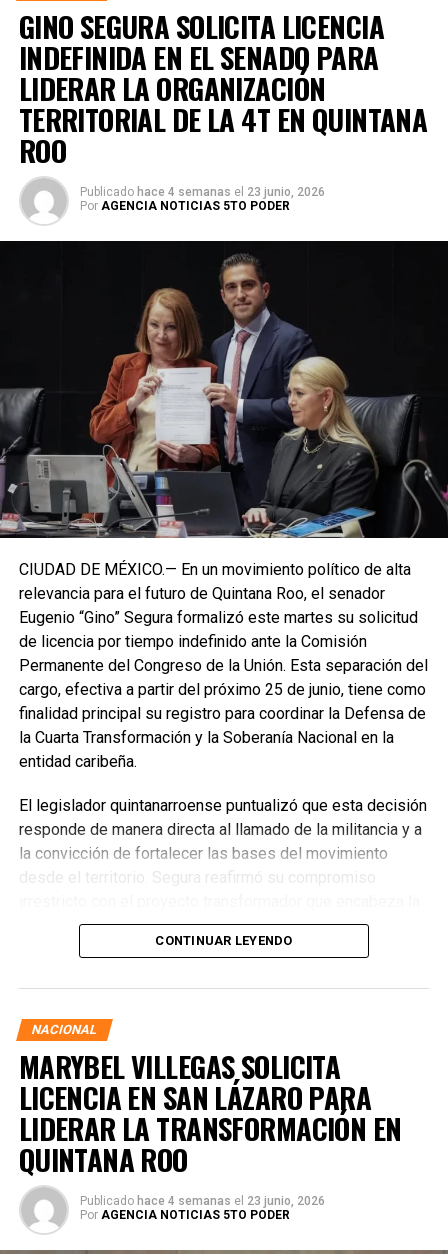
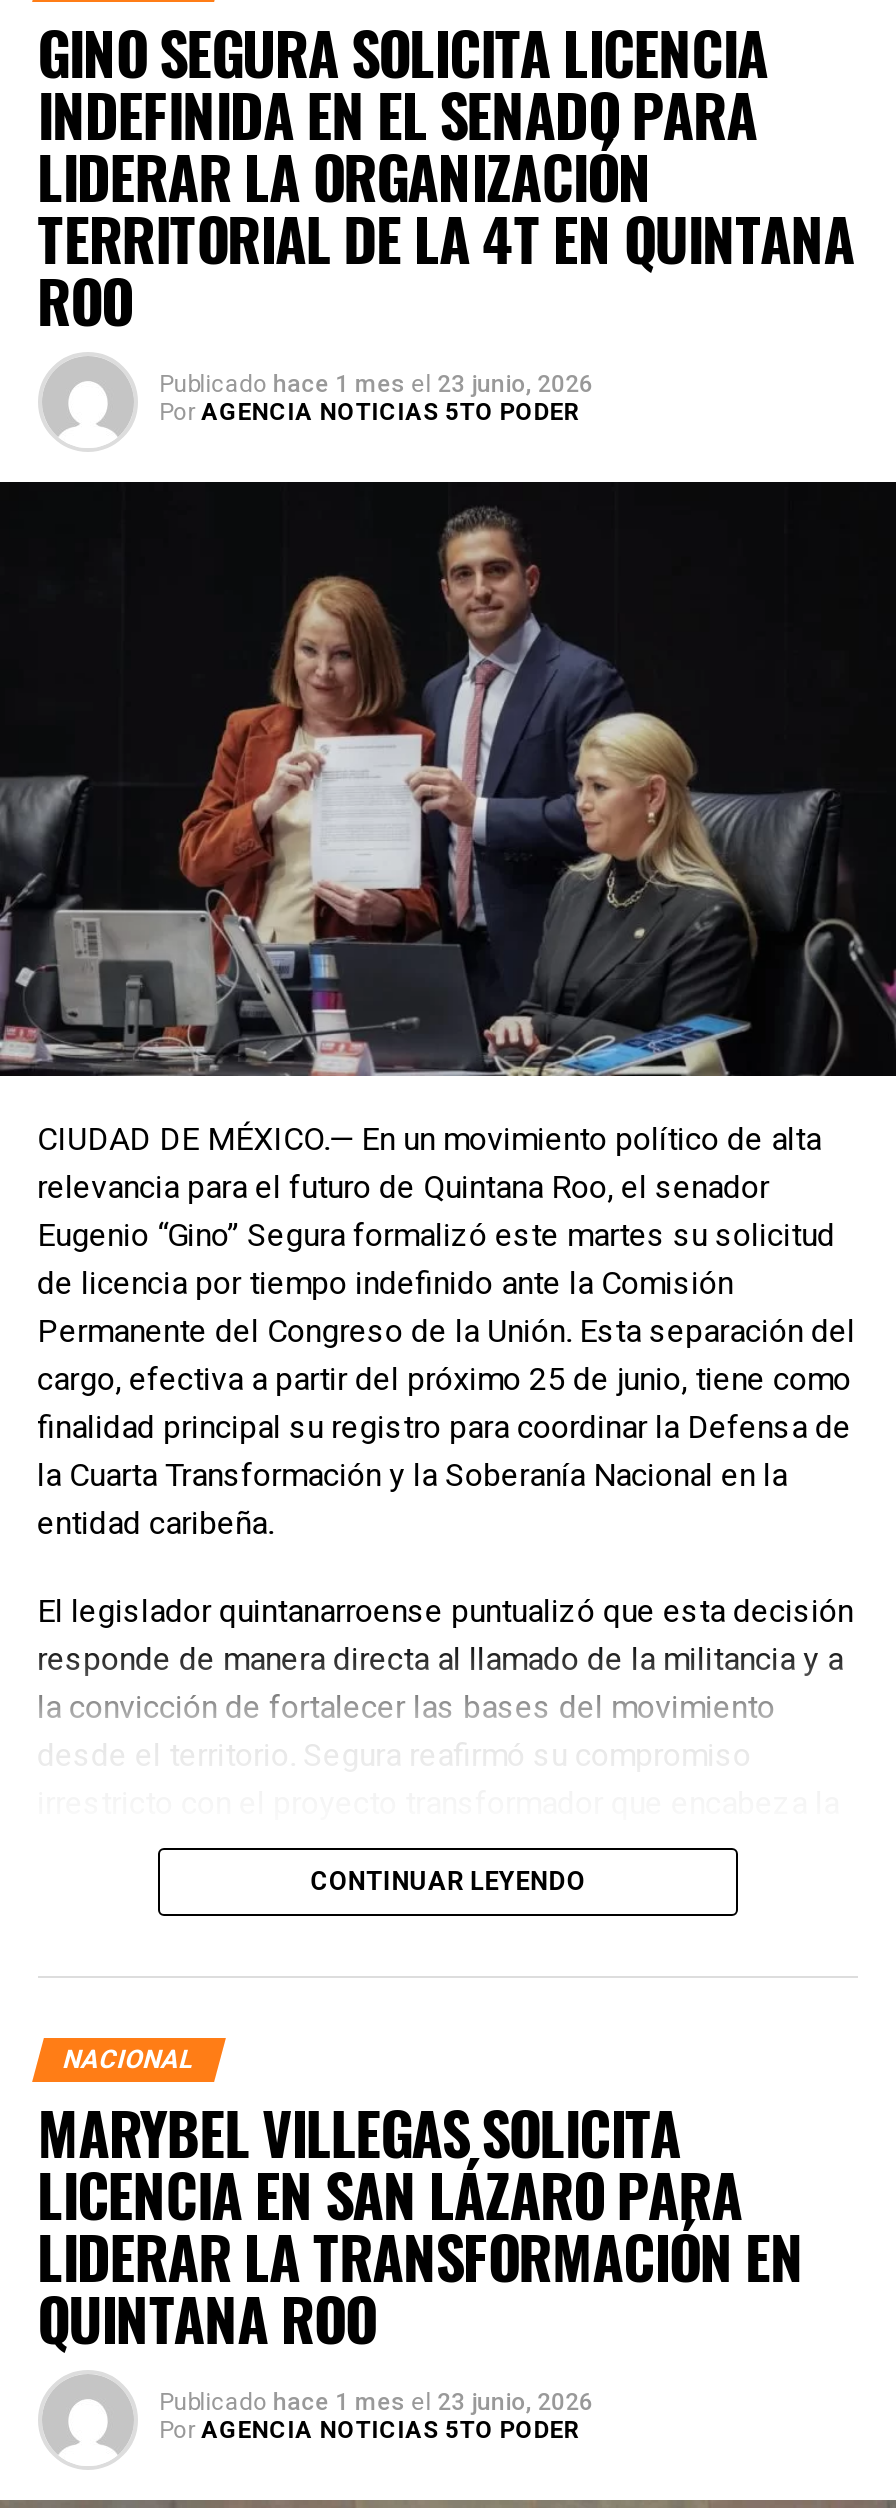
[80,185,325,199] Publicado hace 4 semanas el 23 junio, 2026 -> [159,371,593,399] Publicado hace 1 mes el 23 junio, 2026
[80,1194,325,1208] Publicado hace 4 semanas el 23 junio, 2026 -> [159,2388,593,2416] Publicado hace 1 mes el 23 junio, 2026

